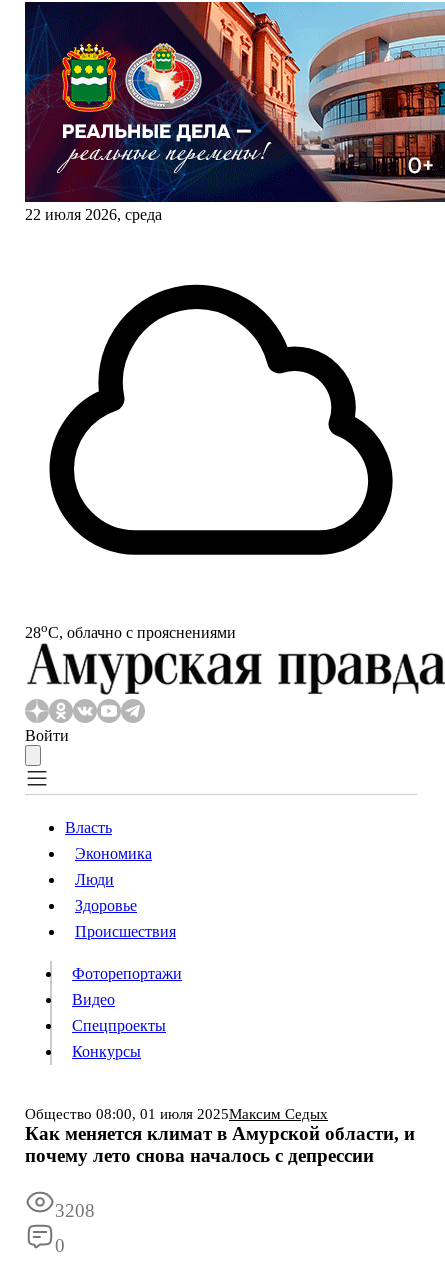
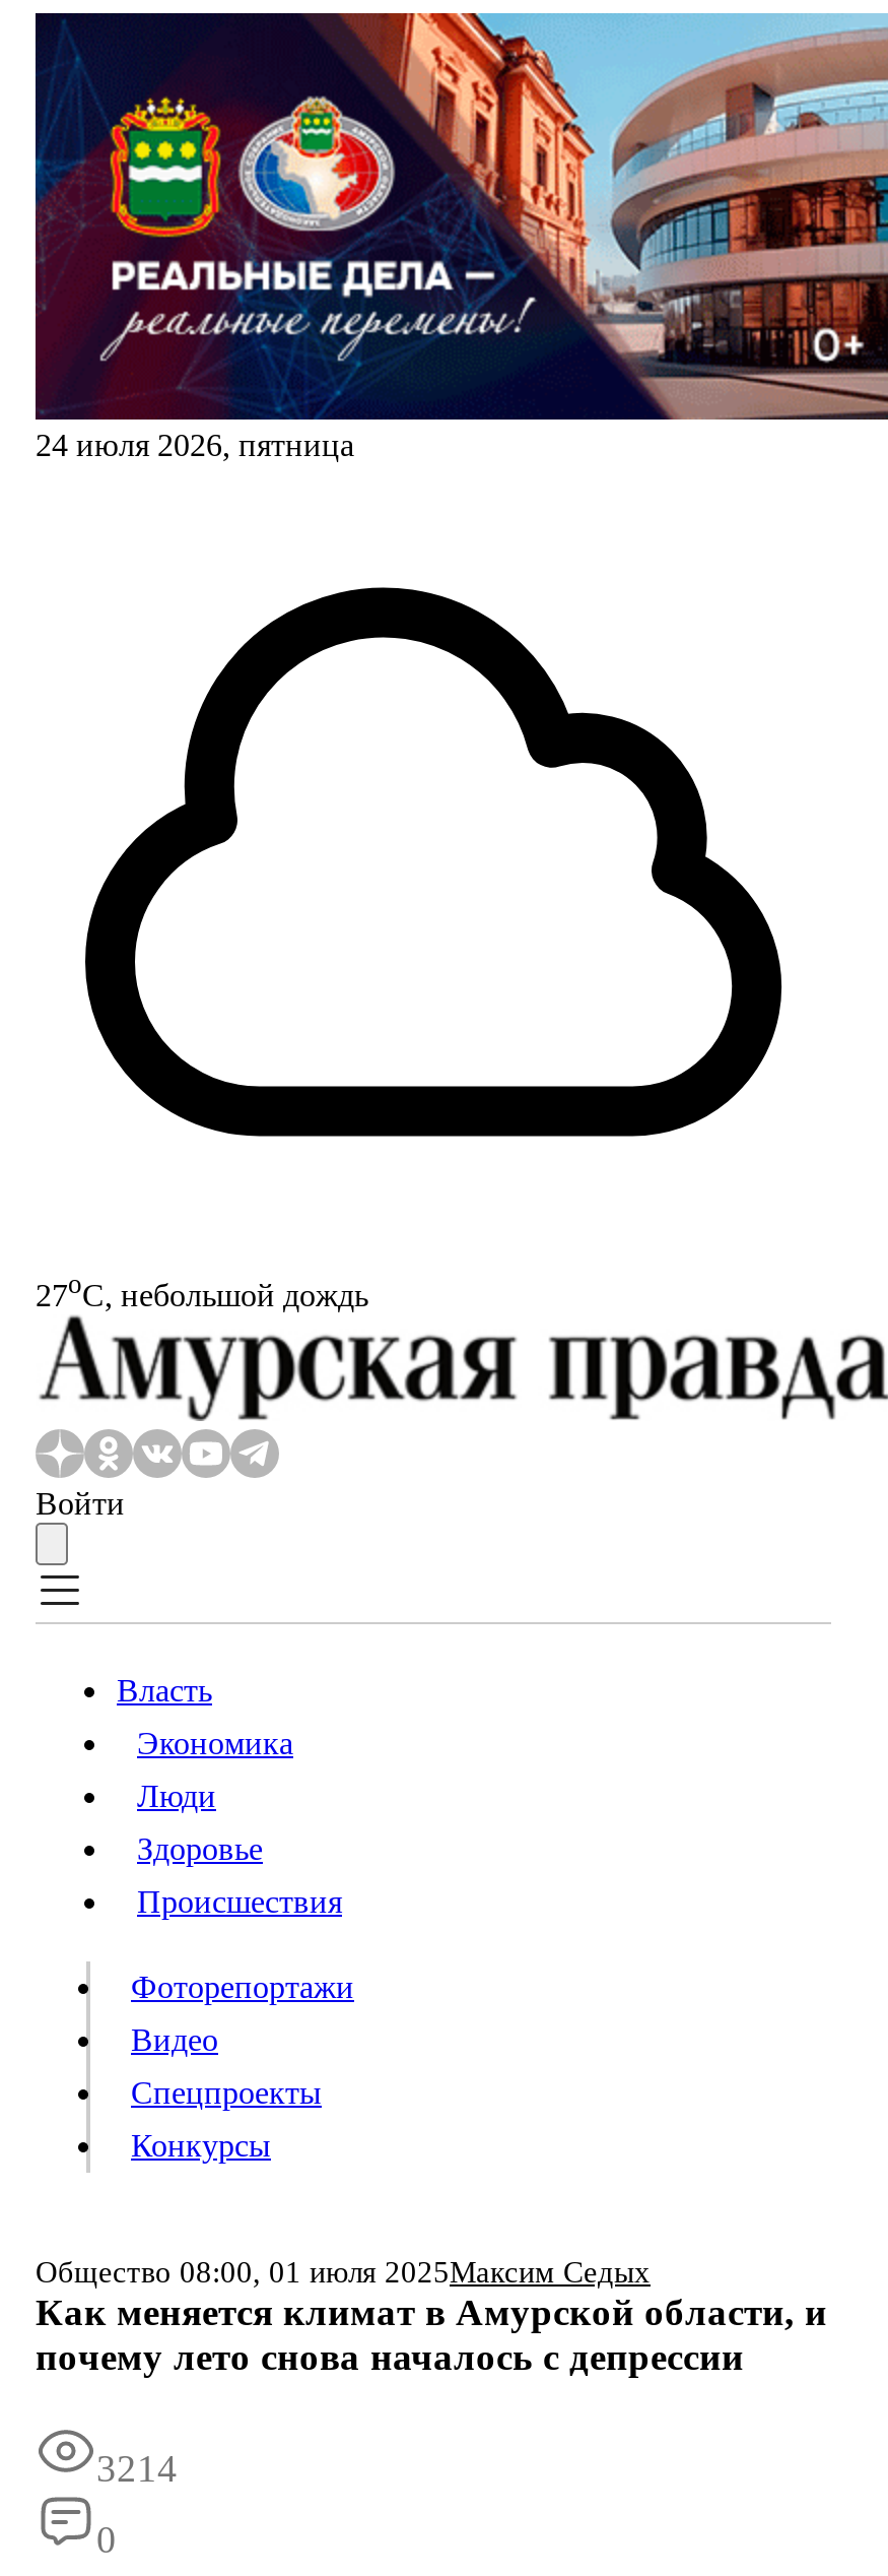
[25,206,162,223] 22 июля 2026, среда -> [36,428,354,462] 24 июля 2026, пятница
[25,620,236,641] 28oС, облачно с прояснениями -> [36,1269,368,1312] 27oС, небольшой дождь
[55,1200,95,1221] 3208 -> [96,2448,178,2490] 3214

